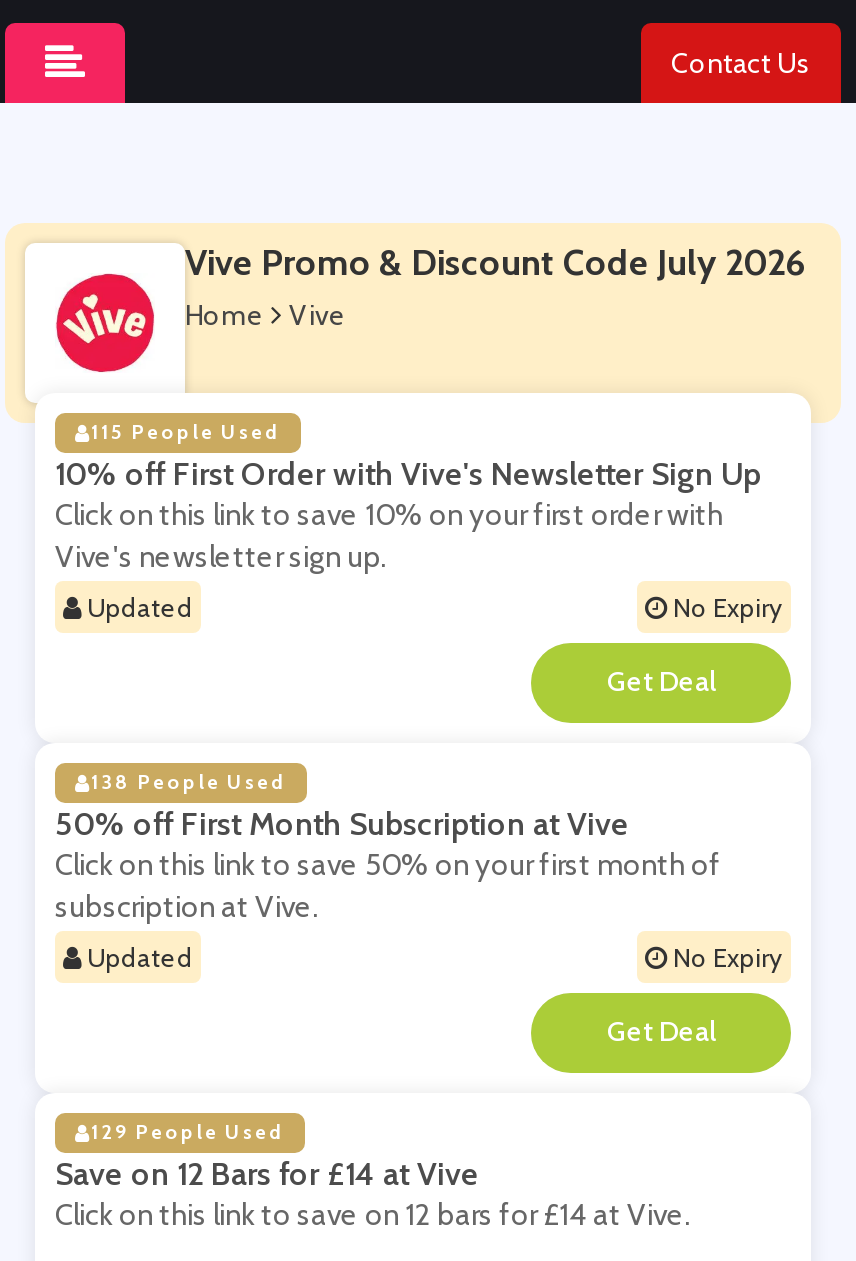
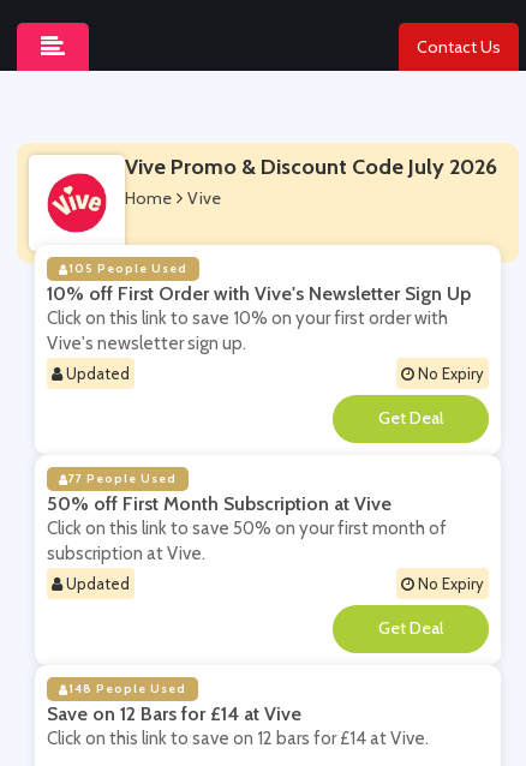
[91,419,281,445] 115 People Used -> [68,261,187,276] 105 People Used
[91,769,287,795] 138 People Used -> [68,471,177,486] 77 People Used
[91,1119,285,1145] 129 People Used -> [68,681,186,696] 148 People Used

